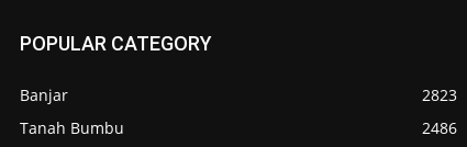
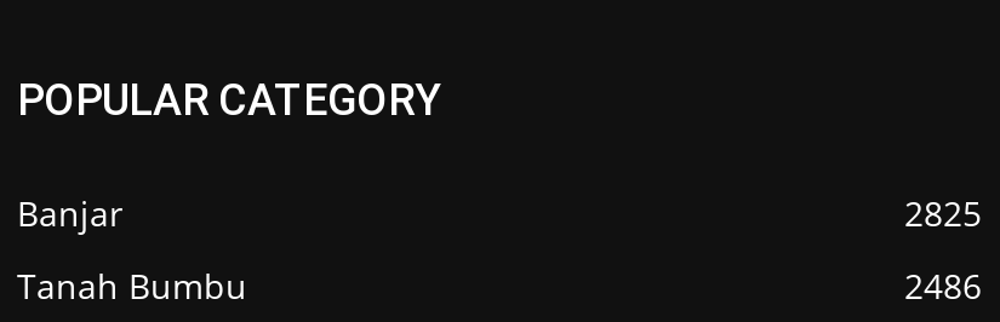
[422,85,457,106] 2823 -> [904,190,982,236] 2825

